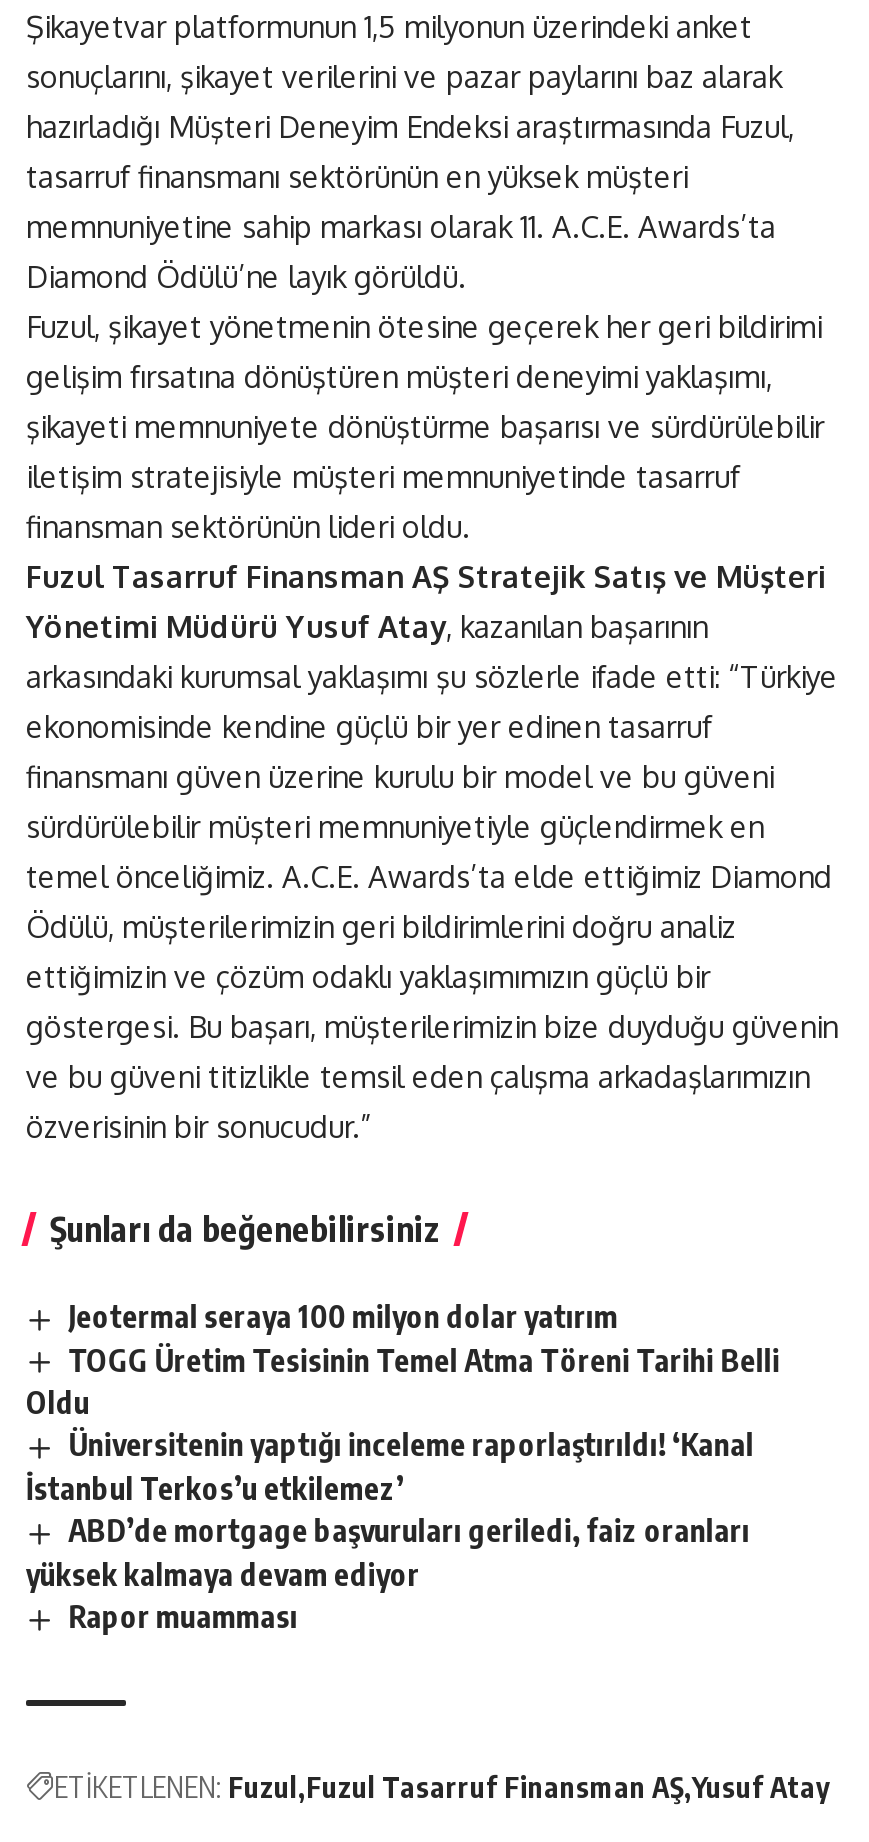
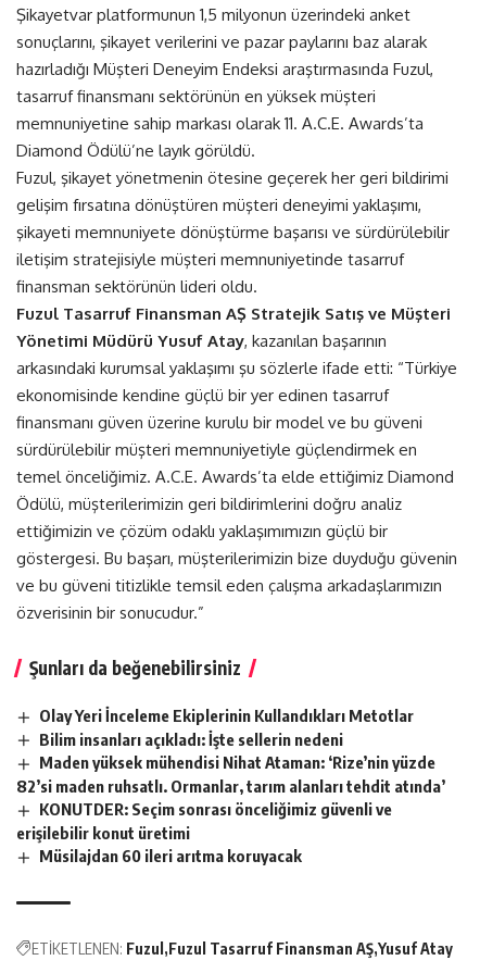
[26,1297,780,1634] Jeotermal seraya 100 milyon dolar yatırım | TOGG Üretim Tesisinin Temel Atma Töreni Tarihi Belli | Oldu | Üniversitenin yaptığı inceleme raporlaştırıldı! ‘Kanal | İstanbul Terkos’u etkilemez’ | ABD’de mortgage başvuruları geriledi, faiz oranları | yüksek kalmaya devam ediyor | Rapor muamması -> [16,705,445,866] Olay Yeri İnceleme Ekiplerinin Kullandıkları Metotlar | Bilim insanları açıkladı: İşte sellerin nedeni | Maden yüksek mühendisi Nihat Ataman: ‘Rize’nin yüzde | 82’si maden ruhsatlı. Ormanlar, tarım alanları tehdit atında’ | KONUTDER: Seçim sonrası önceliğimiz güvenli ve | erişilebilir konut üretimi | Müsilajdan 60 ileri arıtma koruyacak

